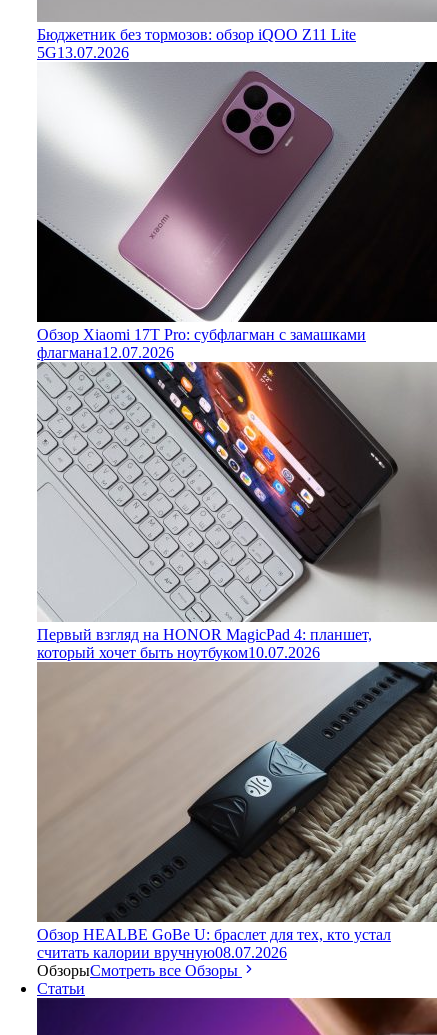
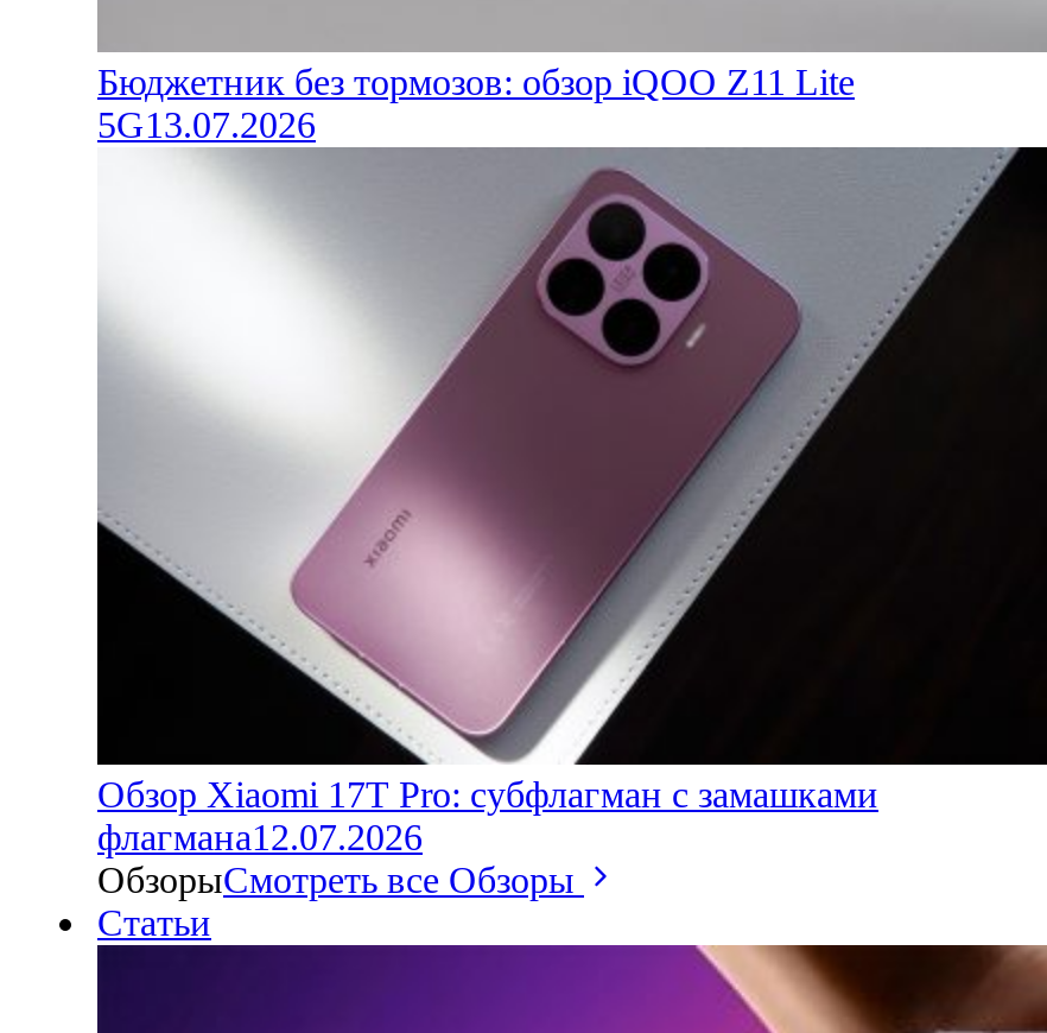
[37,361,434,661] [image] | Первый взгляд на HONOR MagicPad 4: планшет, | который хочет быть ноутбуком 10.07.2026 -> none
[37,662,434,961] [image] | Обзор HEALBE GoBe U: браслет для тех, кто устал | считать калории вручную08.07.2026 -> none

